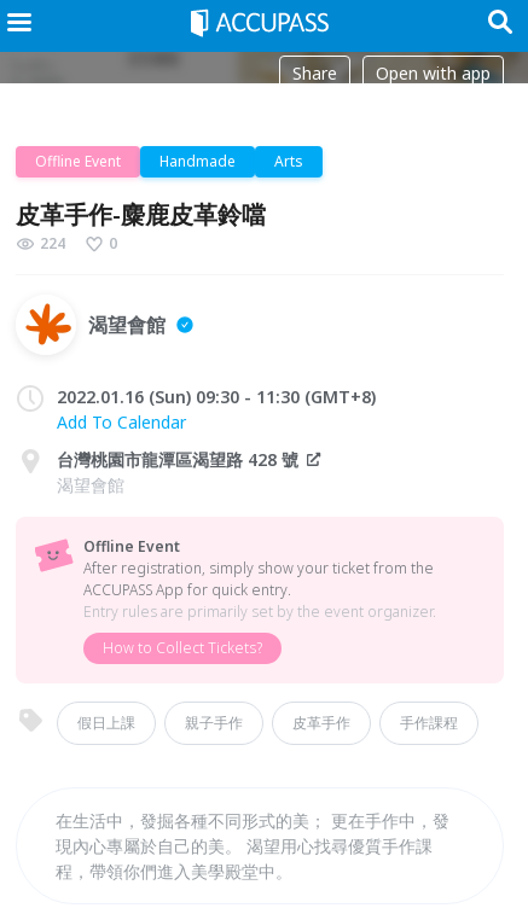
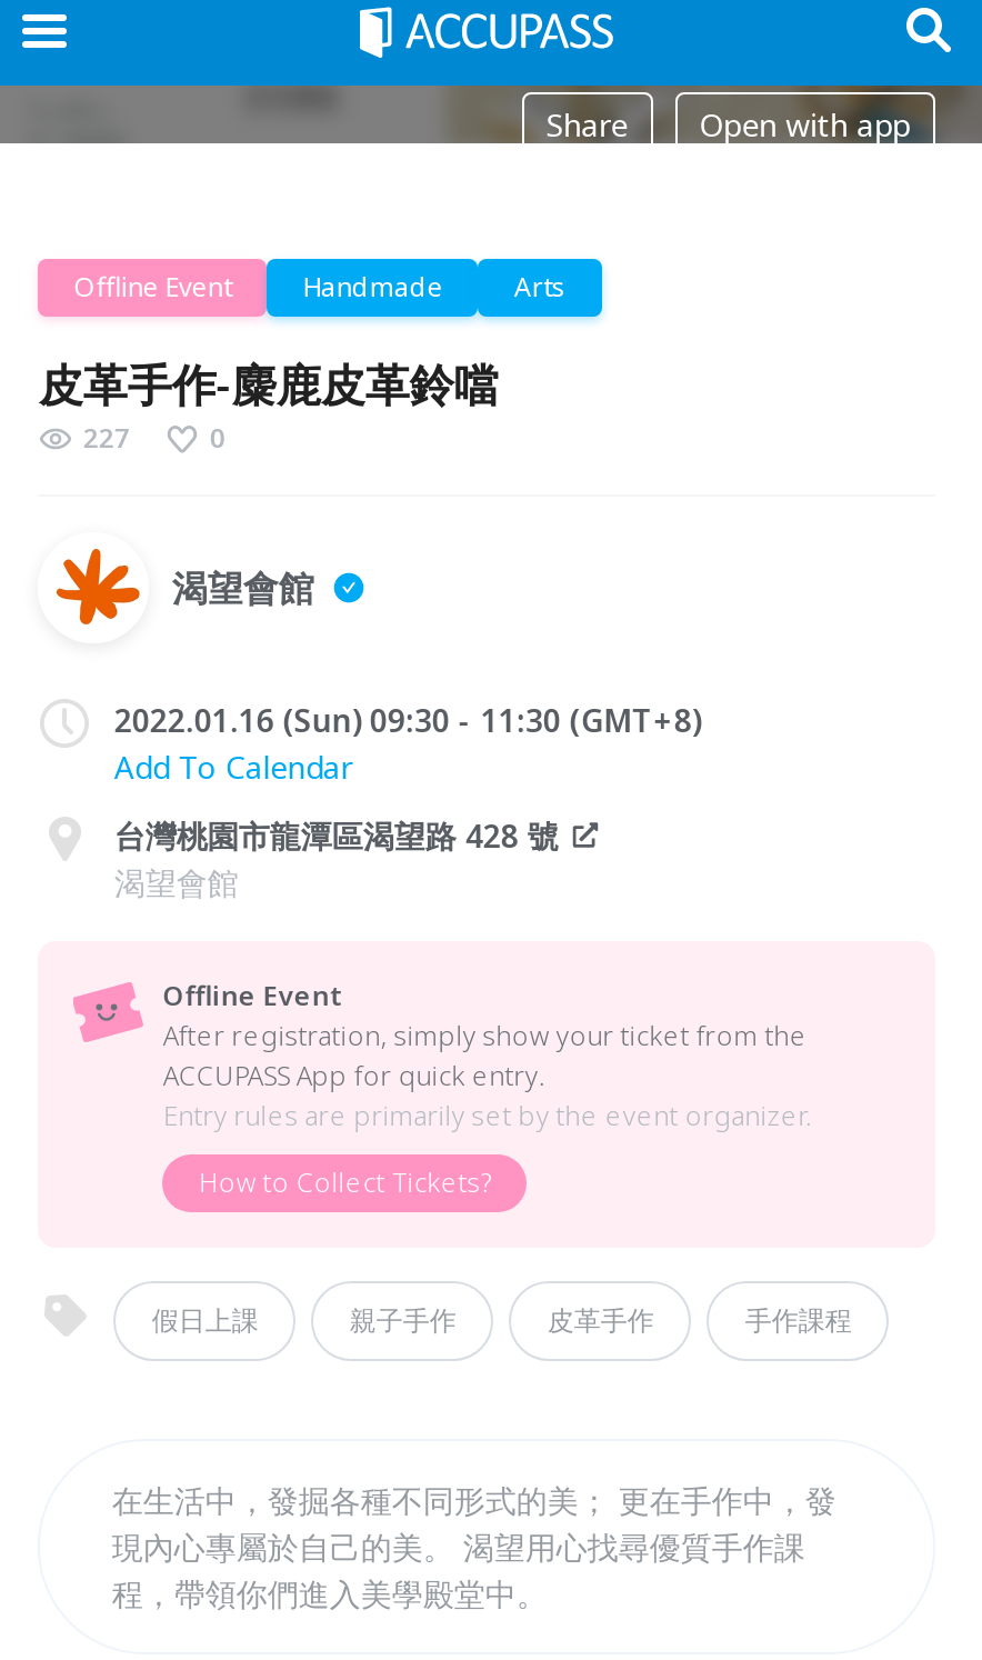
[40,233,66,253] 224 -> [83,419,130,456] 227

